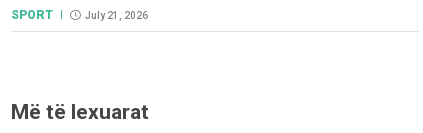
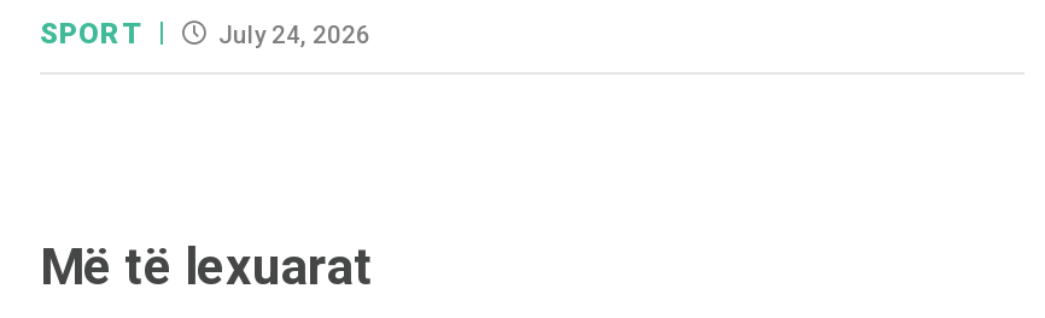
[85,10,148,21] July 21, 2026 -> [218,22,370,48] July 24, 2026

